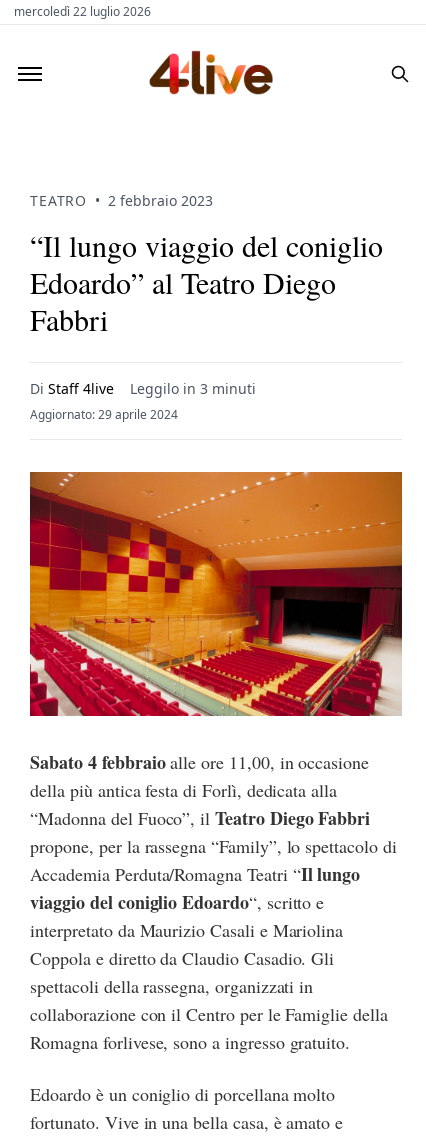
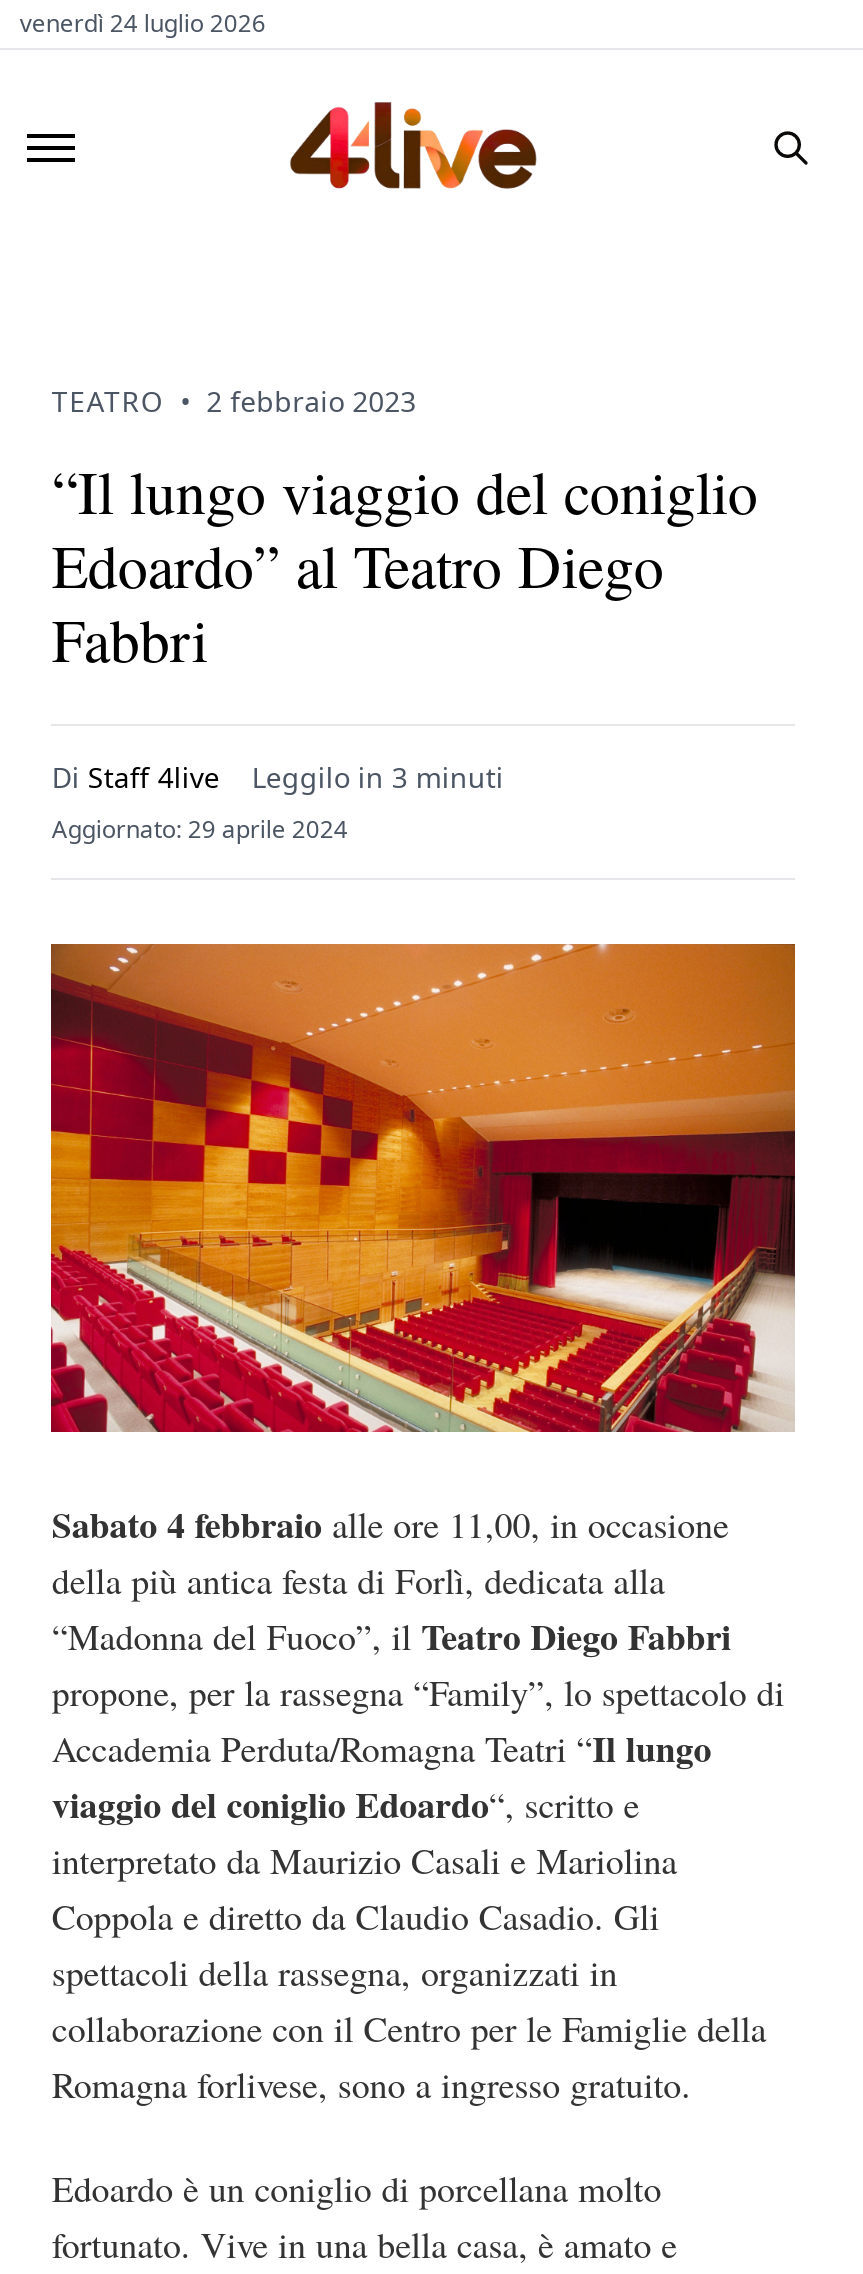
[14,3,151,20] mercoledì 22 luglio 2026 -> [20,6,266,40] venerdì 24 luglio 2026

